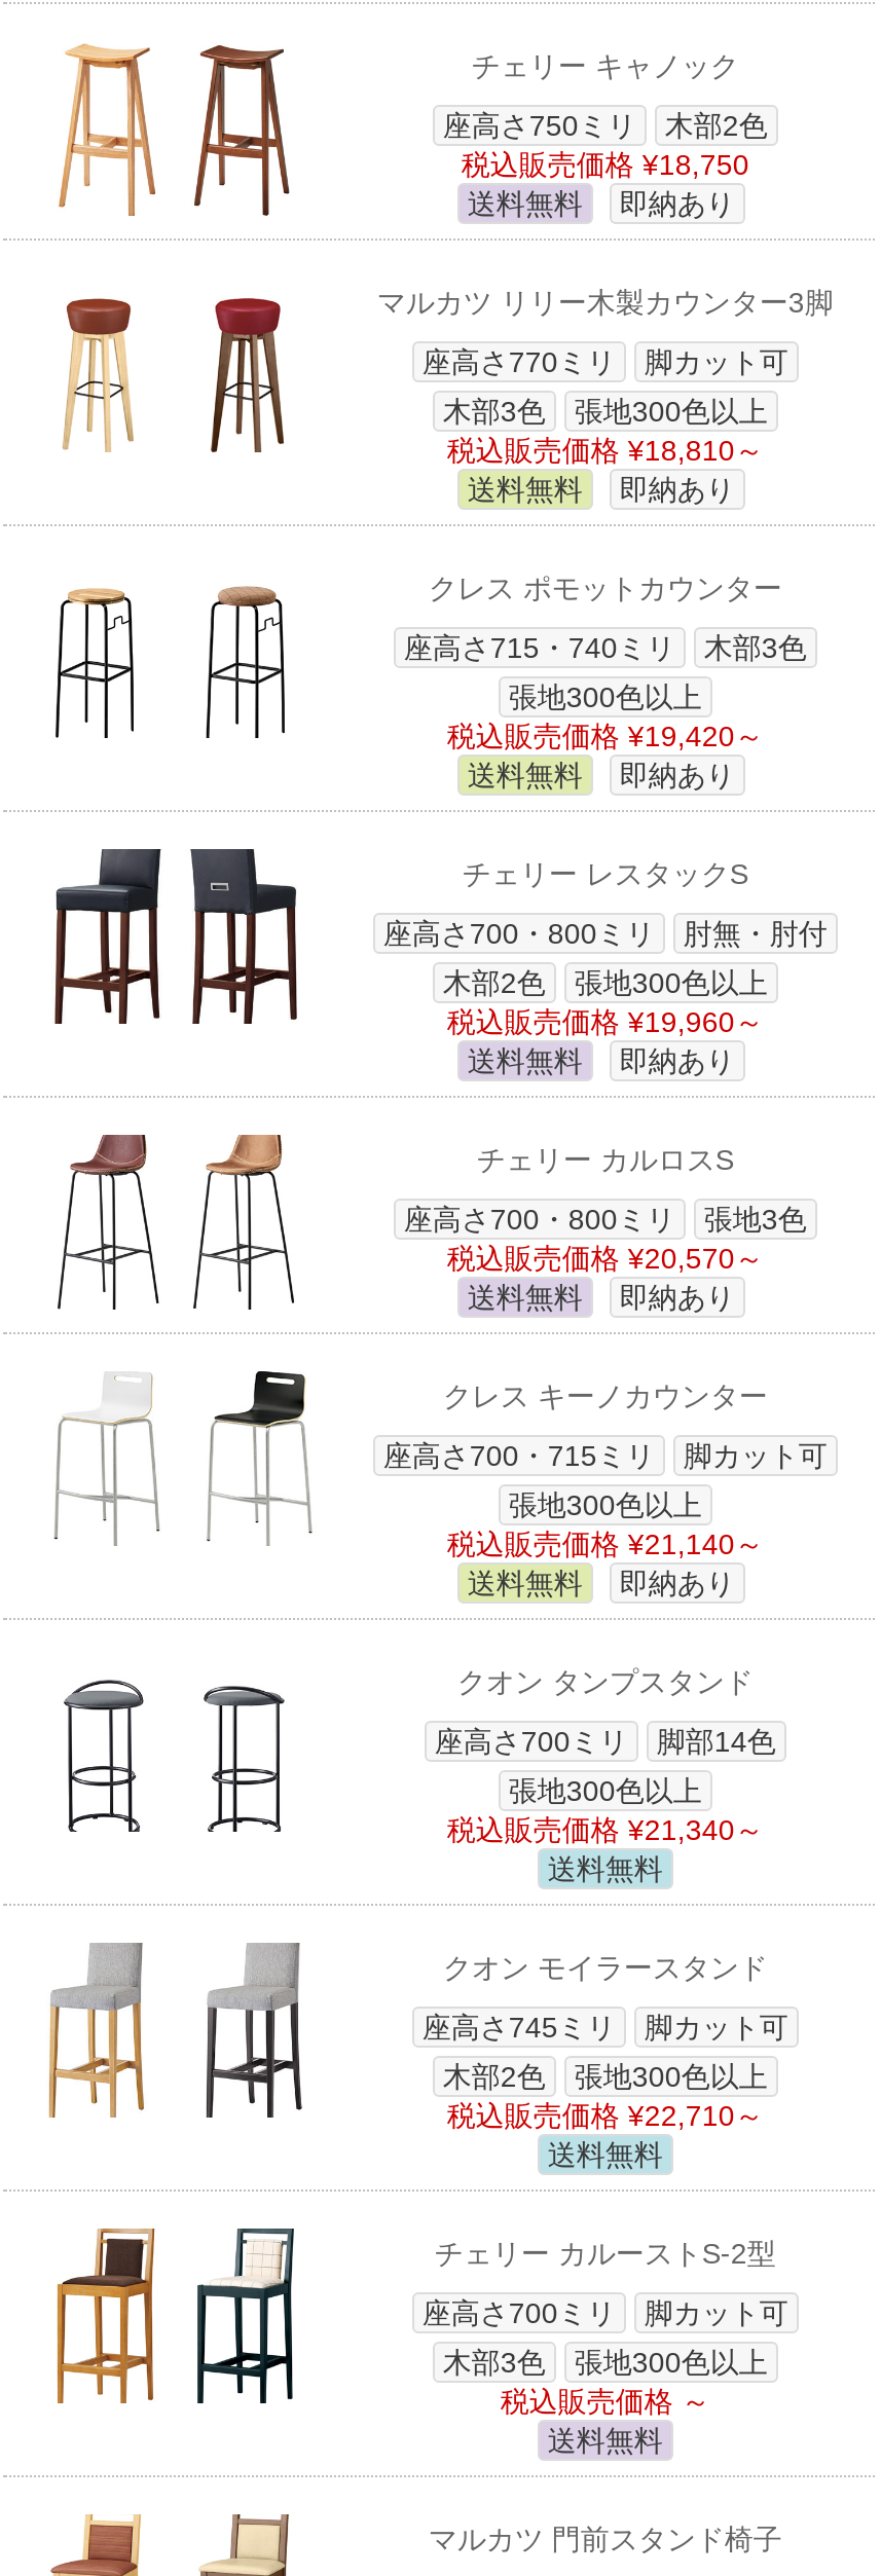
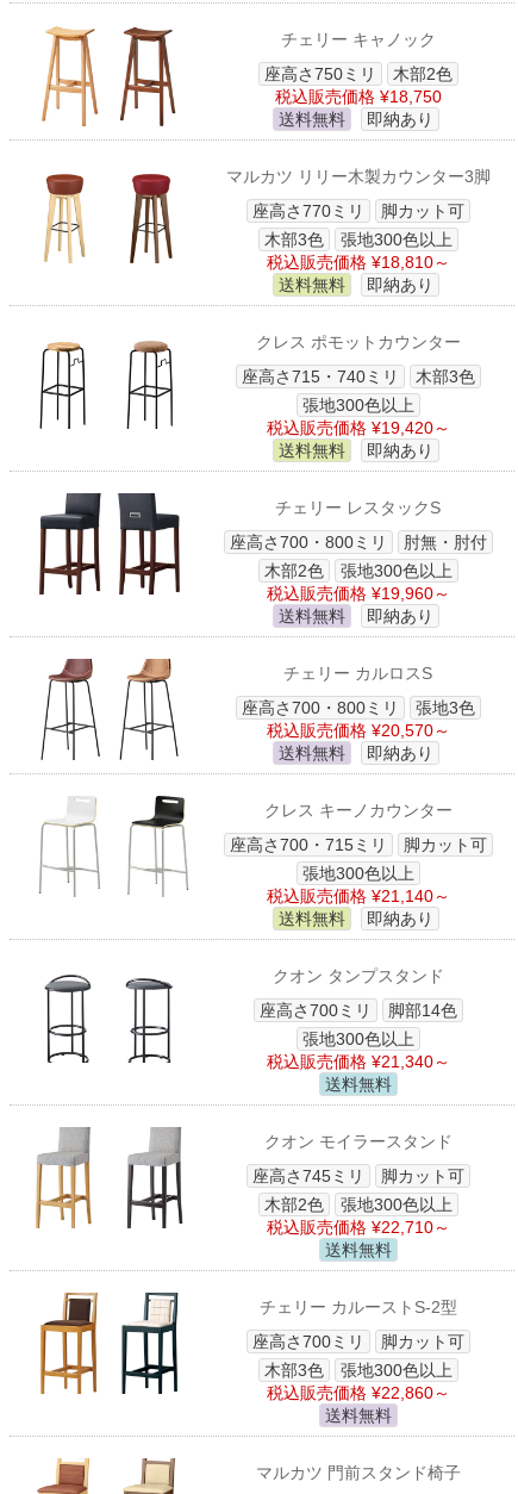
[500,2385,710,2418] 税込販売価格 ～ -> [267,1383,450,1402] 税込販売価格 ¥22,860～

